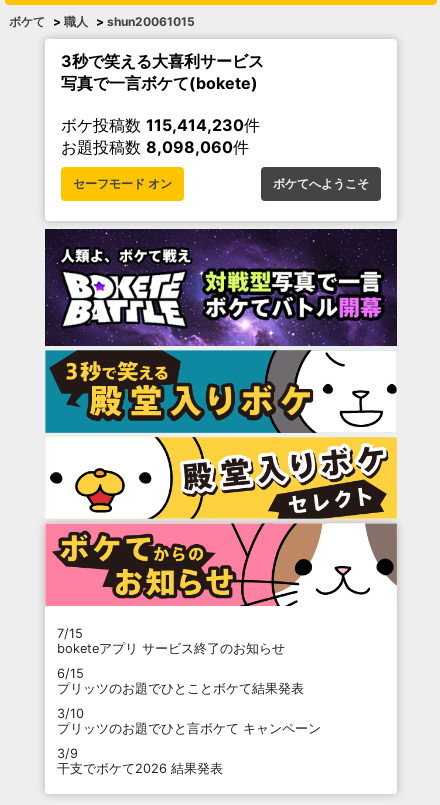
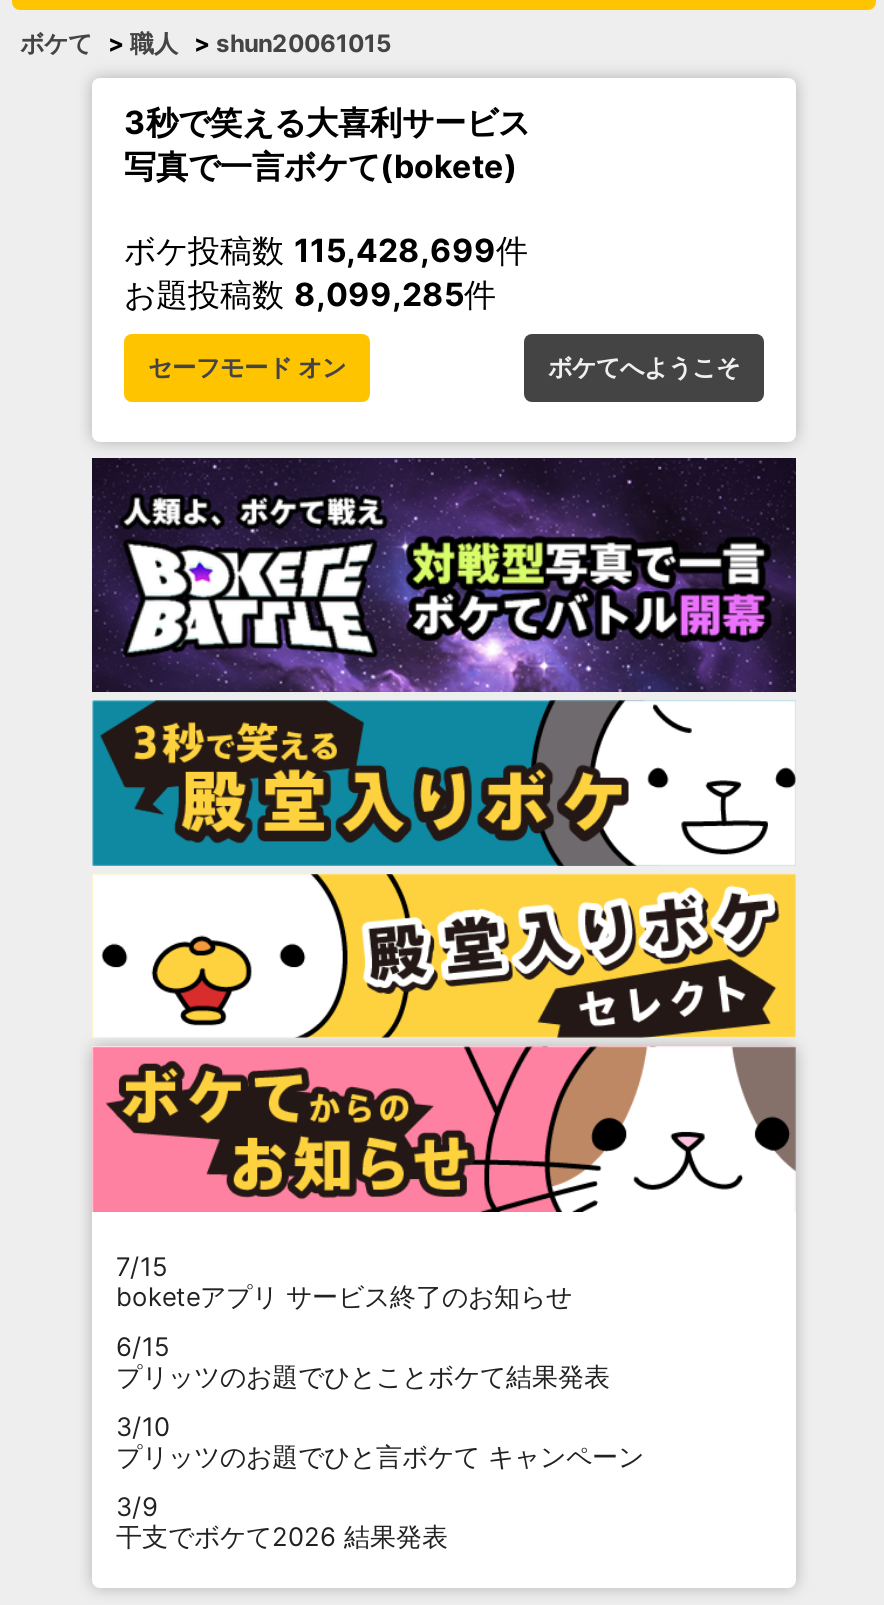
[61,115,260,135] ボケ投稿数115,414,230件 -> [124,230,528,270] ボケ投稿数115,428,699件
[61,137,249,157] お題投稿数8,098,060件 -> [124,274,496,314] お題投稿数8,099,285件

